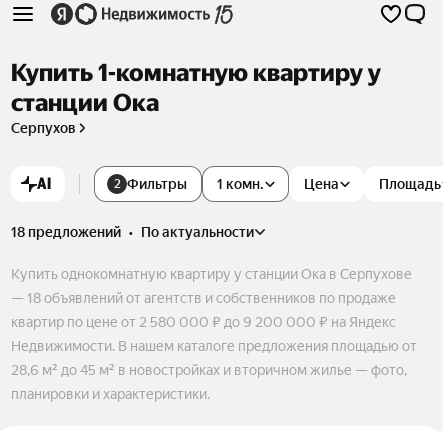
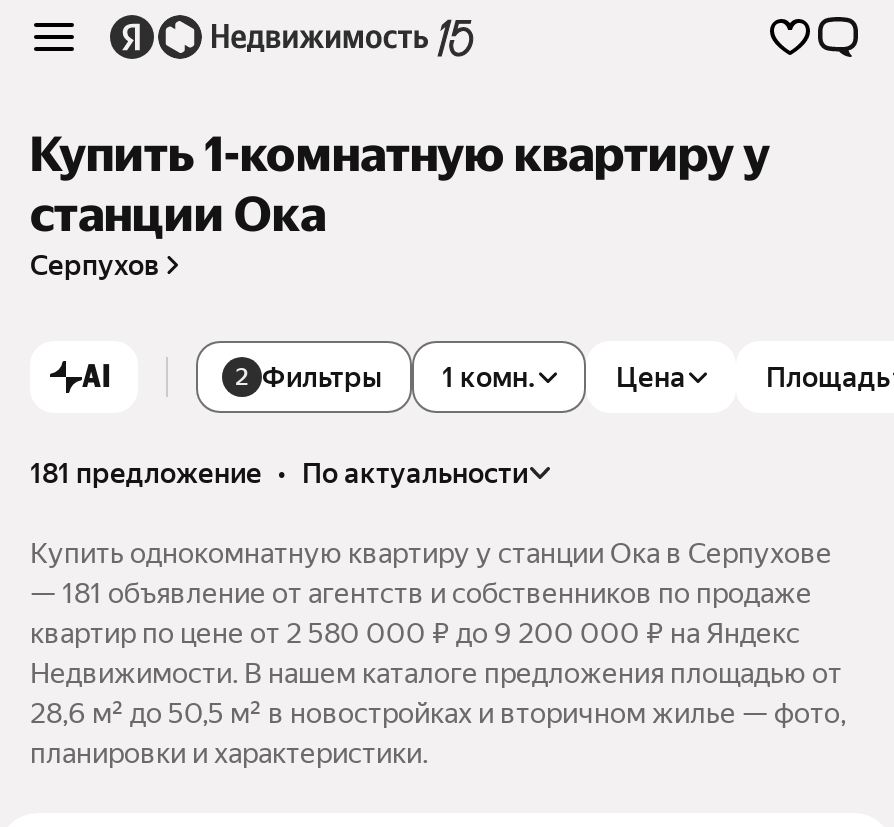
[11,224,254,240] 18 предложений • по актуальности -> [30,457,528,489] 181 предложение • по актуальности
[11,290,396,306] — 18 объявлений от агентств и собственников по продаже -> [30,577,812,609] — 181 объявление от агентств и собственников по продаже
[11,362,407,378] 28,6 м² до 45 м² в новостройках и вторичном жилье — фото, -> [30,697,846,729] 28,6 м² до 50,5 м² в новостройках и вторичном жилье — фото,

